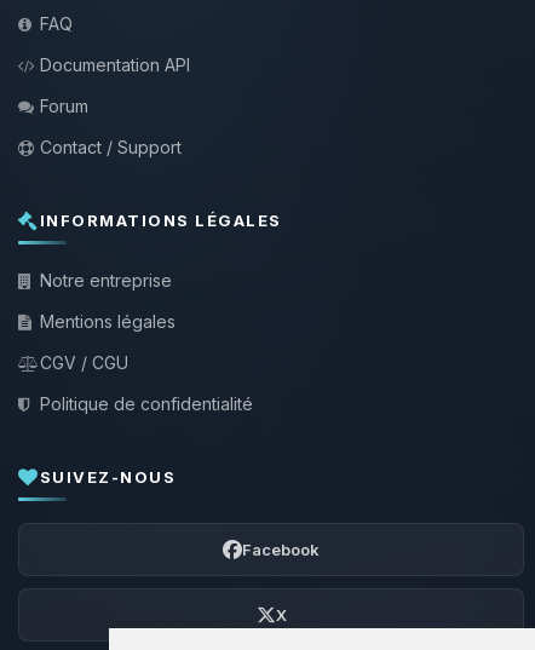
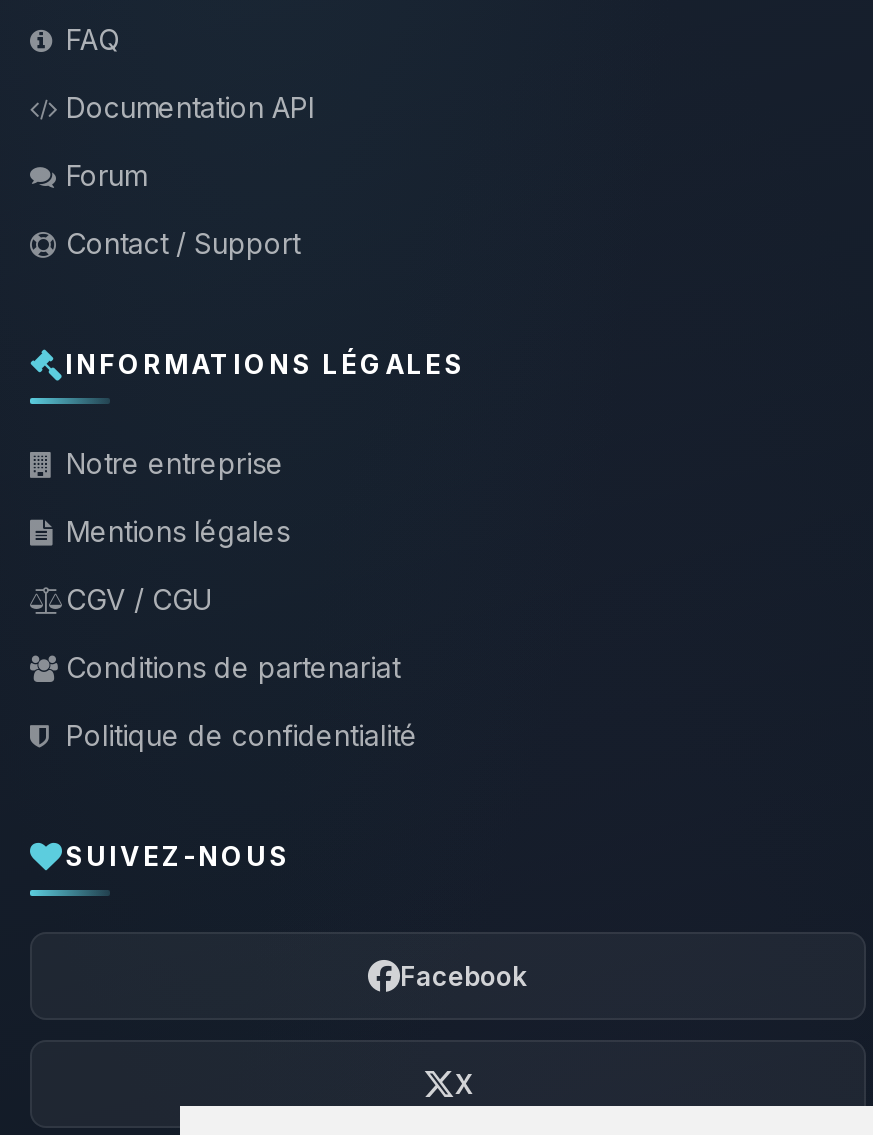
none -> [66,650,400,684] Conditions de partenariat

